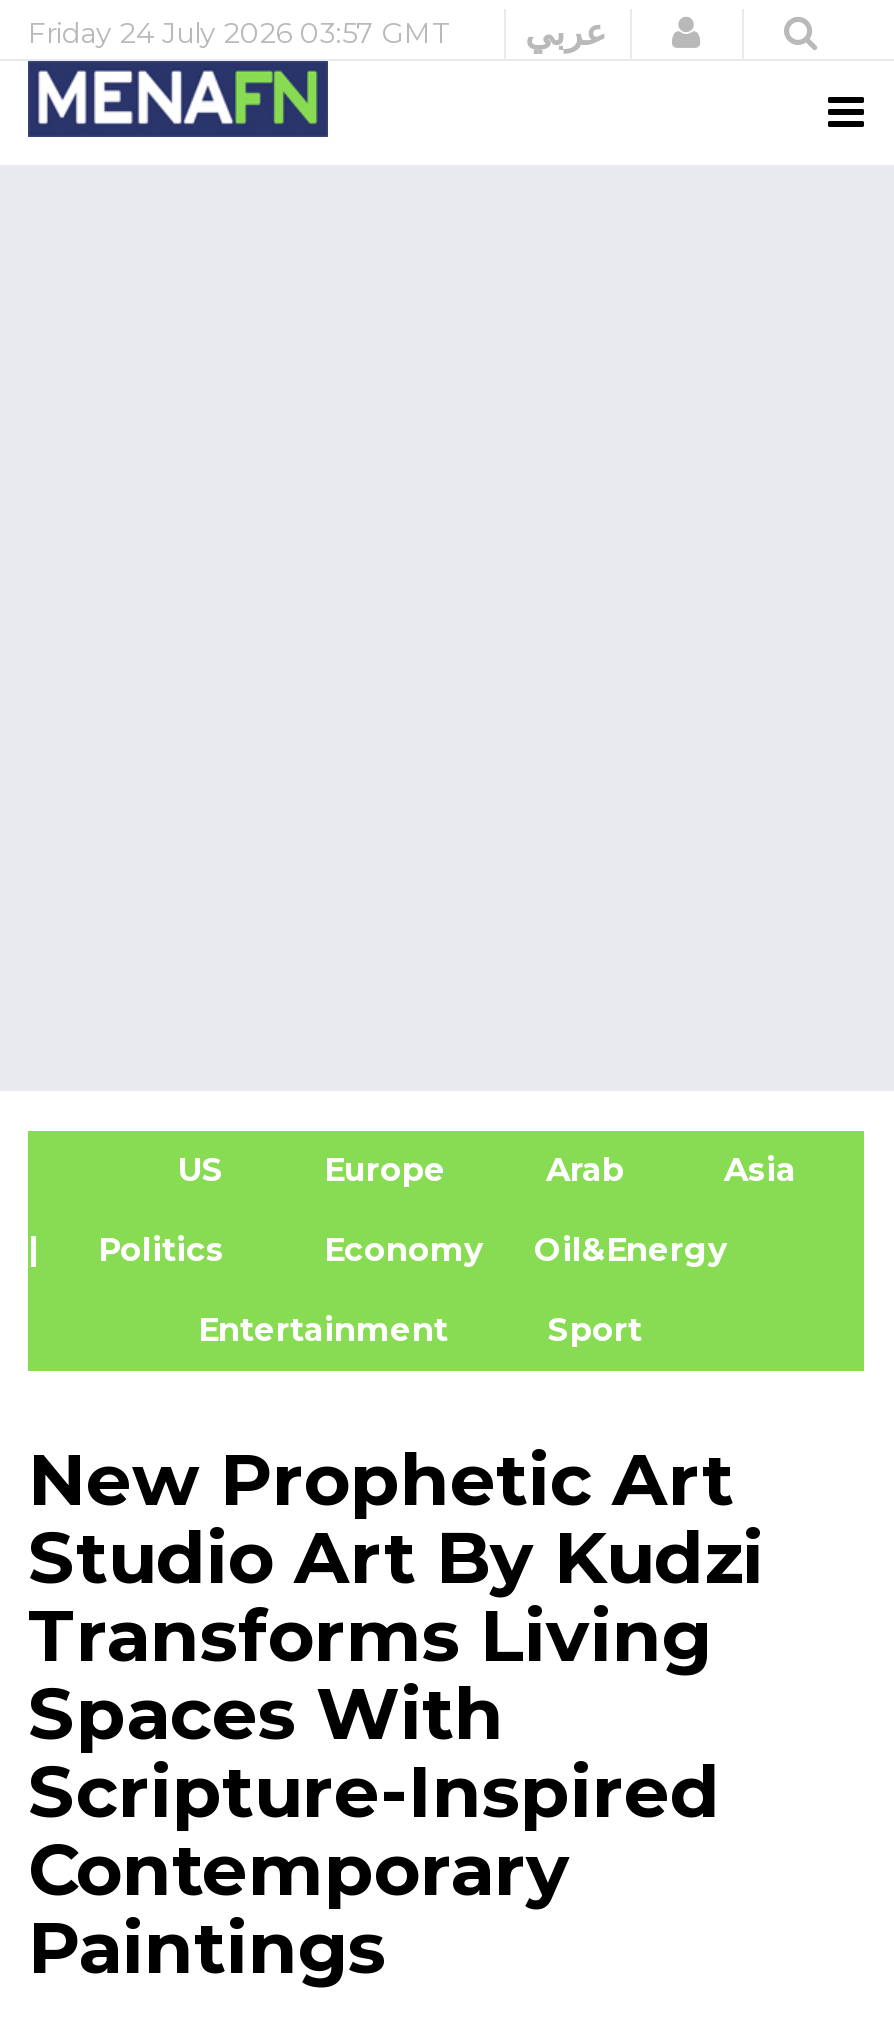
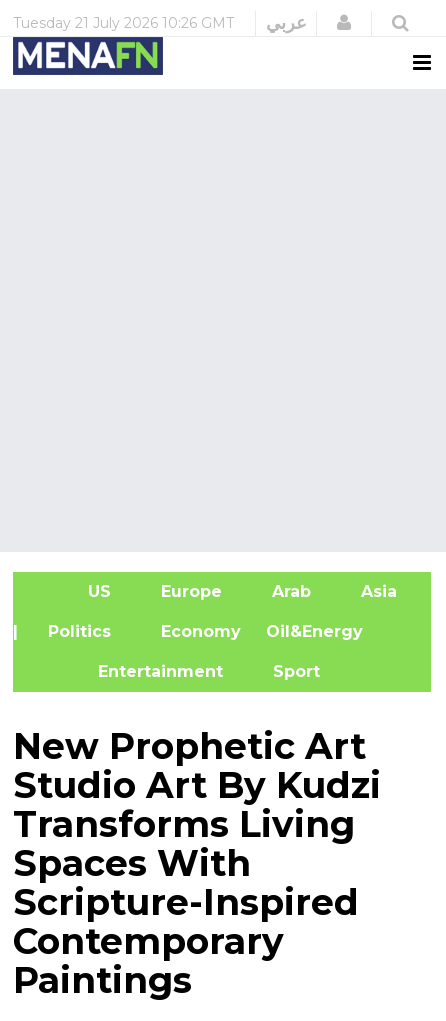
[28,15,448,51] Friday 24 July 2026 03:57 GMT -> [13,14,234,32] Tuesday 21 July 2026 10:26 GMT

